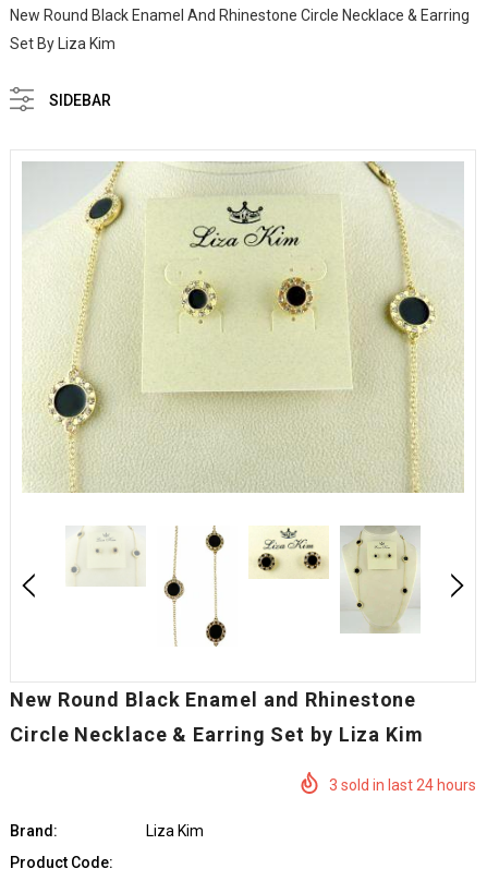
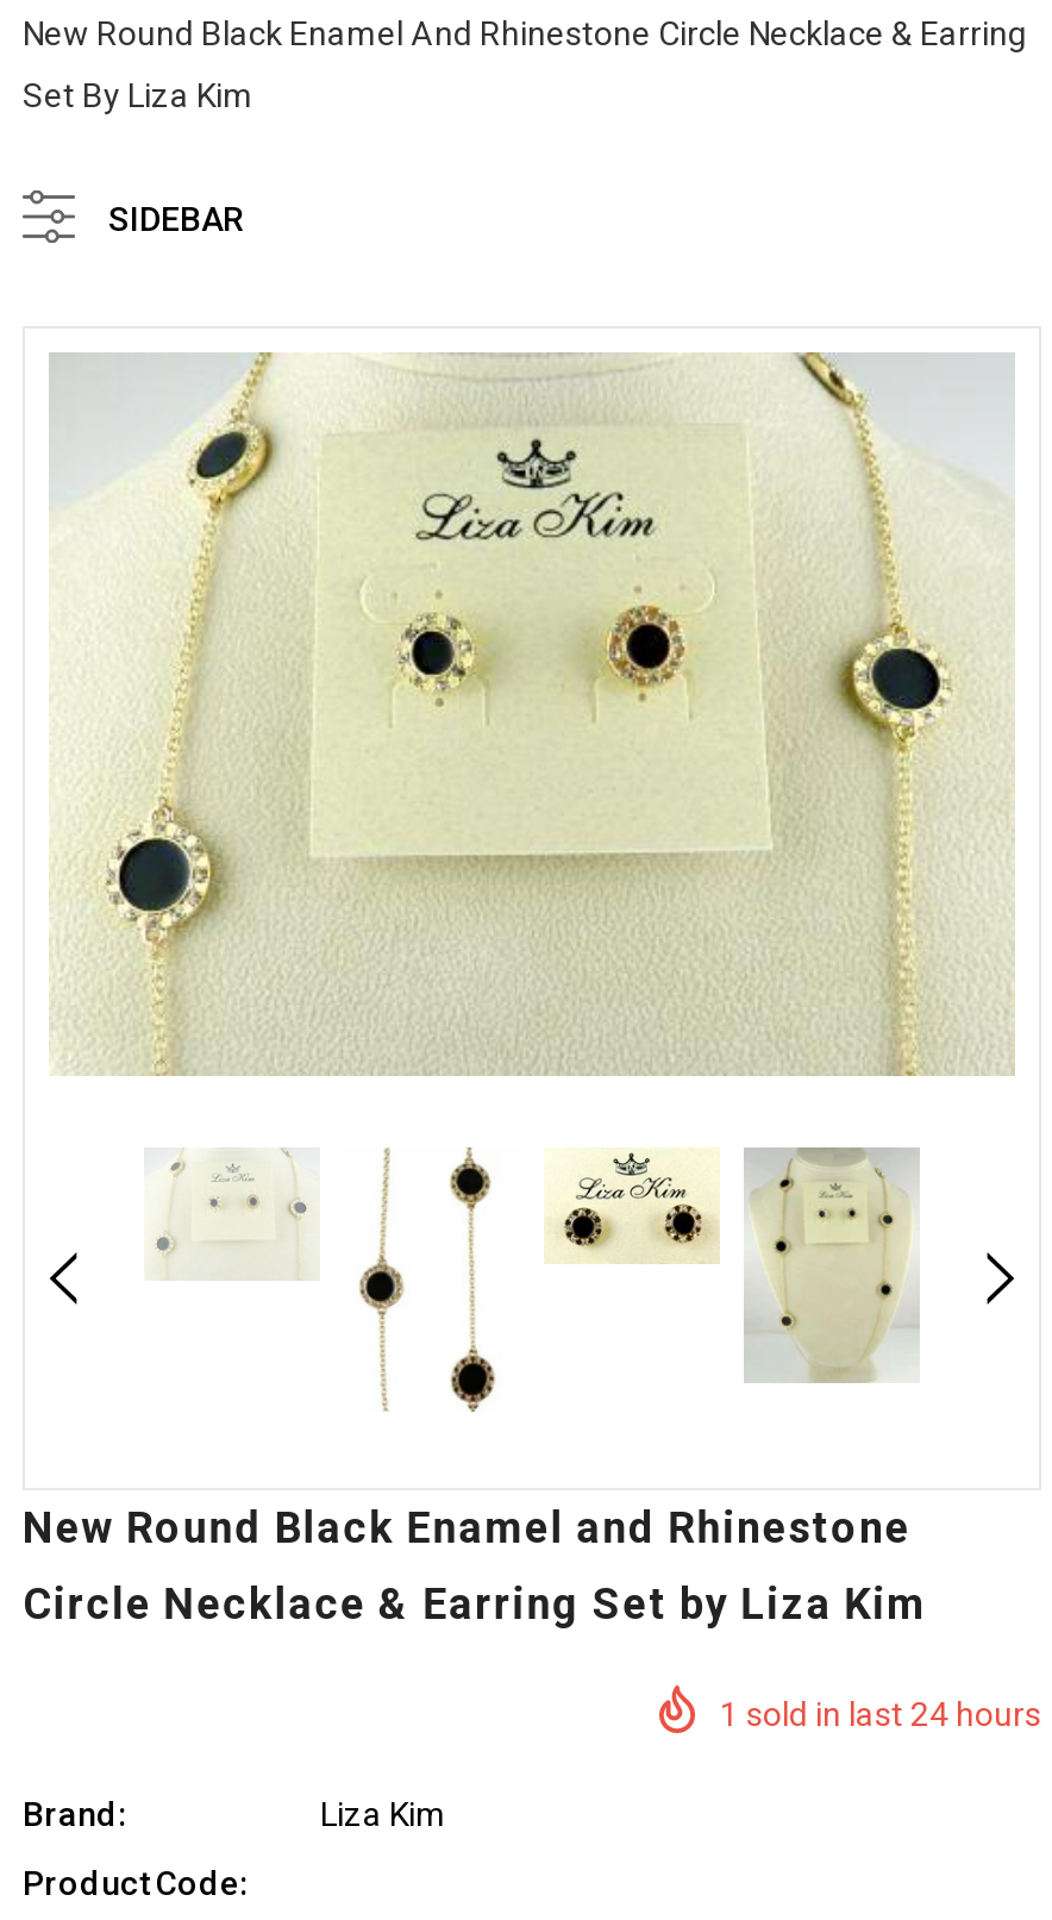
[329,776,476,793] 3 sold in last 24 hours -> [720,1694,1041,1732] 1 sold in last 24 hours

